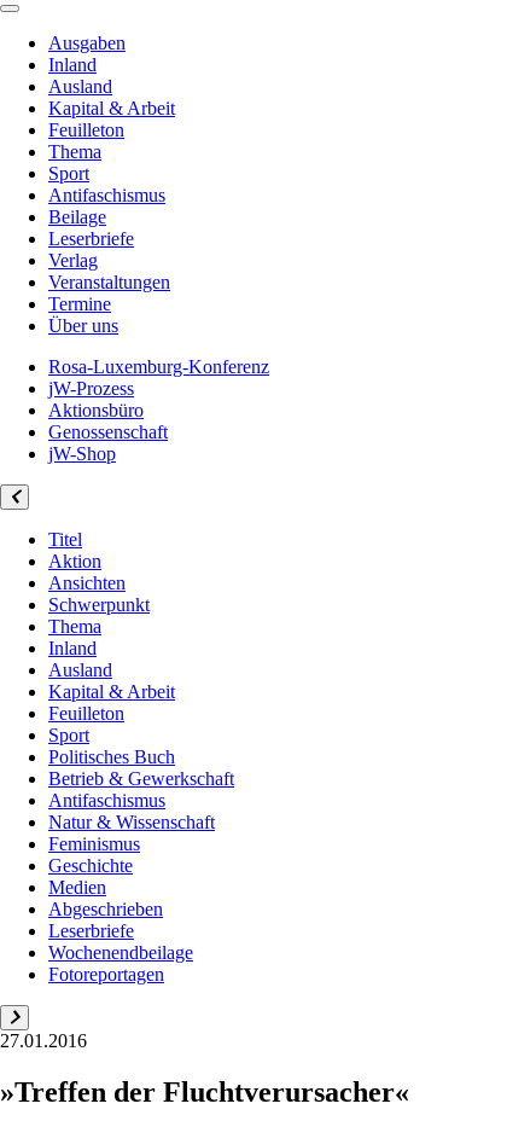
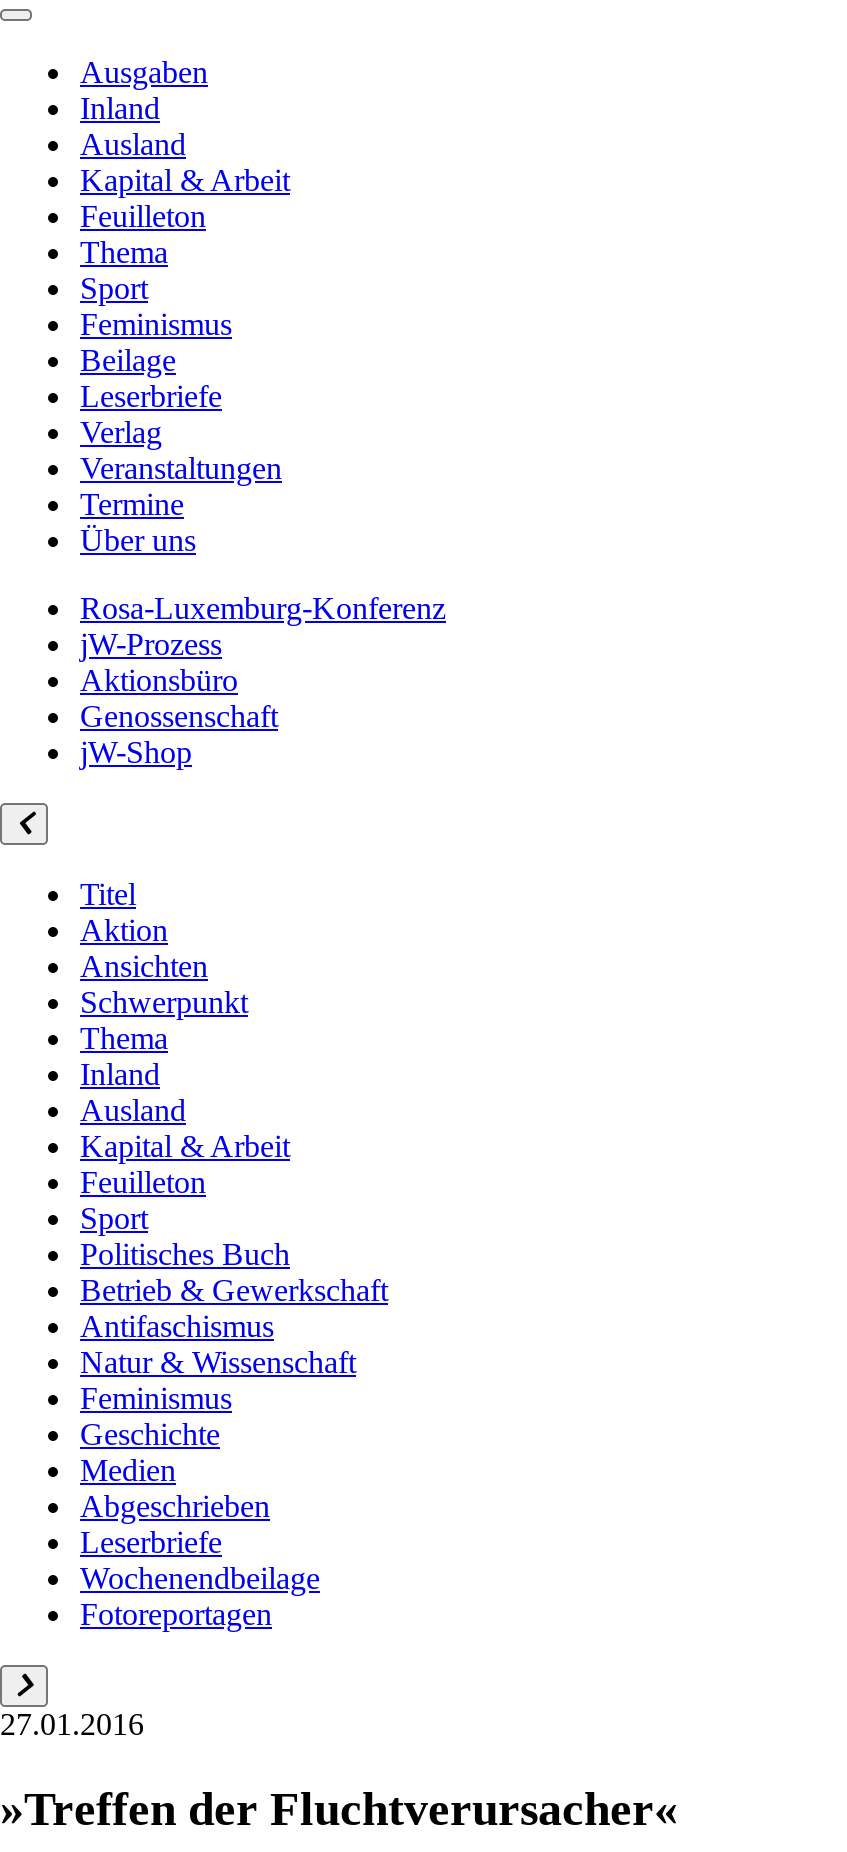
[48,185,165,205] Antifaschismus -> [80,307,232,341] Feminismus

